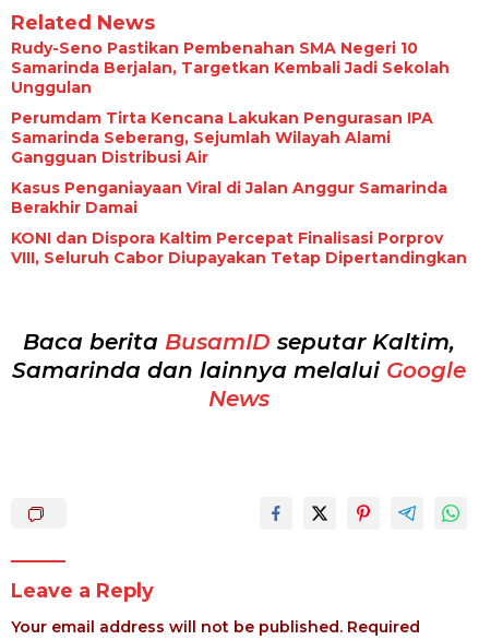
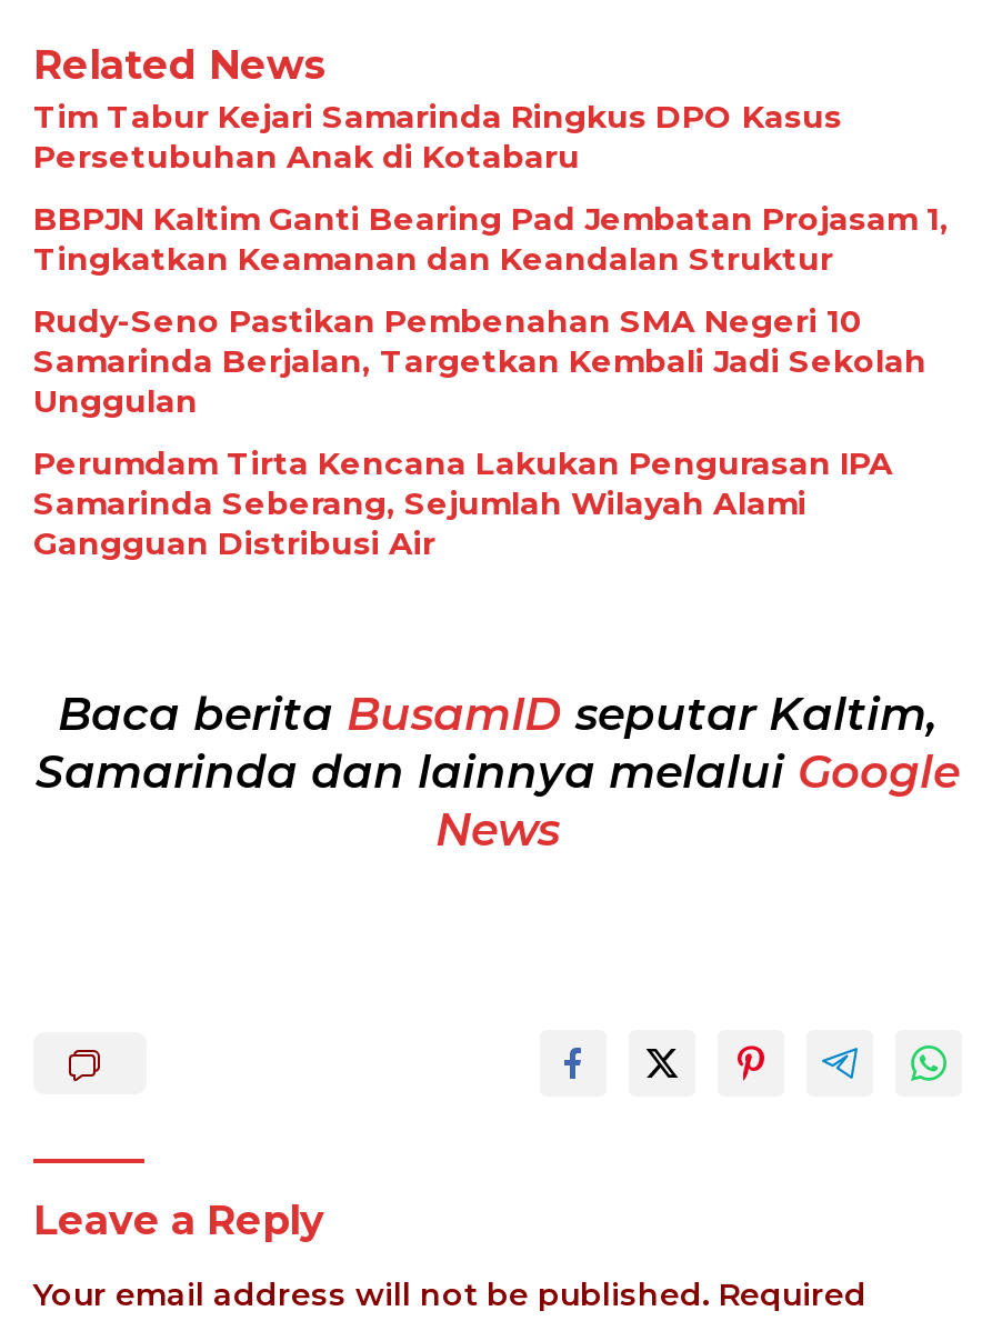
none -> [33,96,949,278] Tim Tabur Kejari Samarinda Ringkus DPO Kasus | Persetubuhan Anak di Kotabaru | BBPJN Kaltim Ganti Bearing Pad Jembatan Projasam 1, | Tingkatkan Keamanan dan Keandalan Struktur
moved [11,38,450,167] -> [33,300,926,562]: Rudy-Seno Pastikan Pembenahan SMA Negeri 10 | Samarinda Berjalan, Targetkan Kembali Jadi Sekolah | Unggulan | Perumdam Tirta Kencana Lakukan Pengurasan IPA | Samarinda Seberang, Sejumlah Wilayah Alami | Gangguan Distribusi Air
[11,178,467,267] Kasus Penganiayaan Viral di Jalan Anggur Samarinda | Berakhir Damai | KONI dan Dispora Kaltim Percepat Finalisasi Porprov | VIII, Seluruh Cabor Diupayakan Tetap Dipertandingkan -> none

